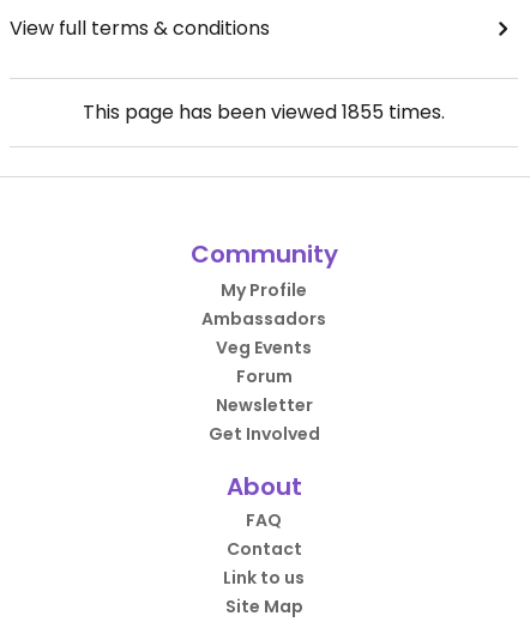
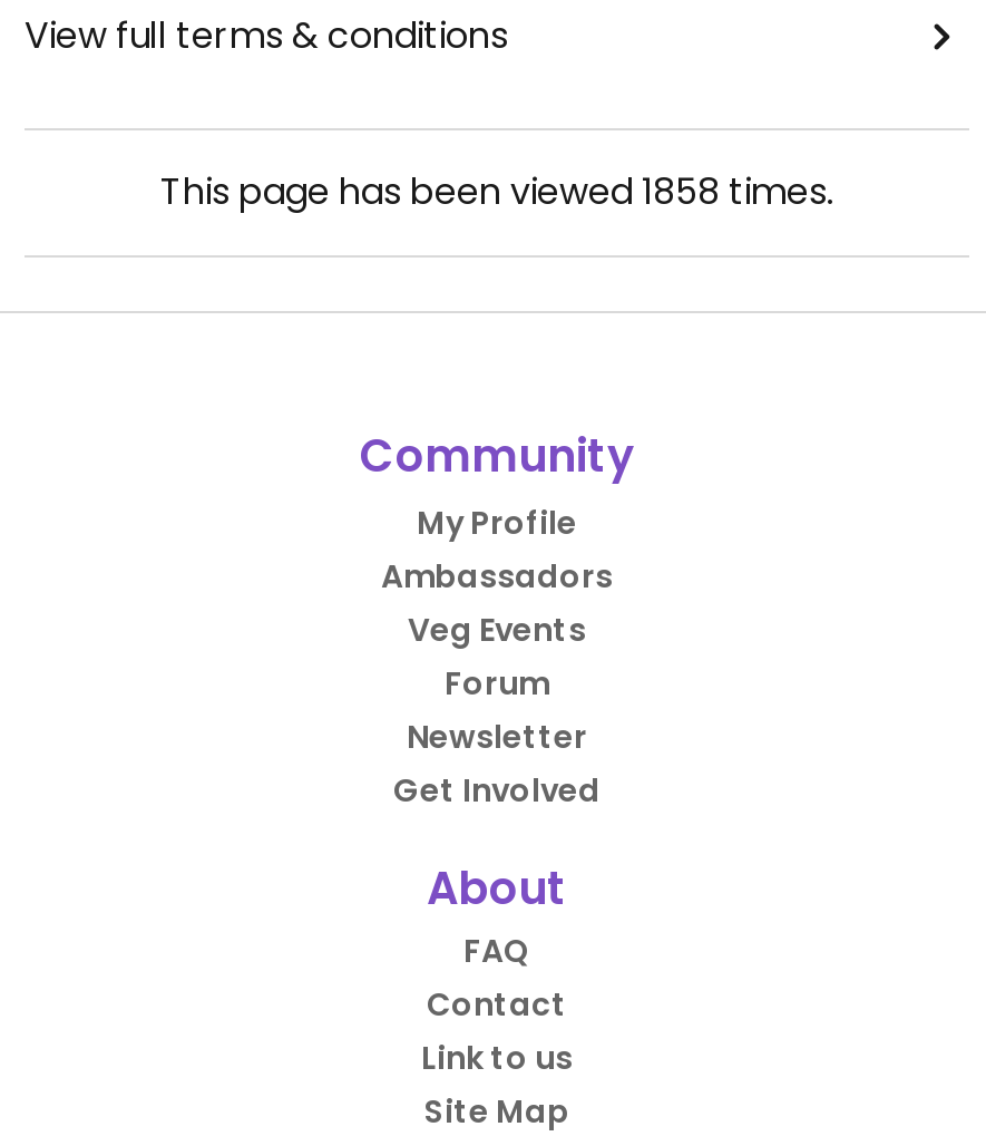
[83,98,445,126] This page has been viewed 1855 times. -> [160,166,833,217] This page has been viewed 1858 times.

